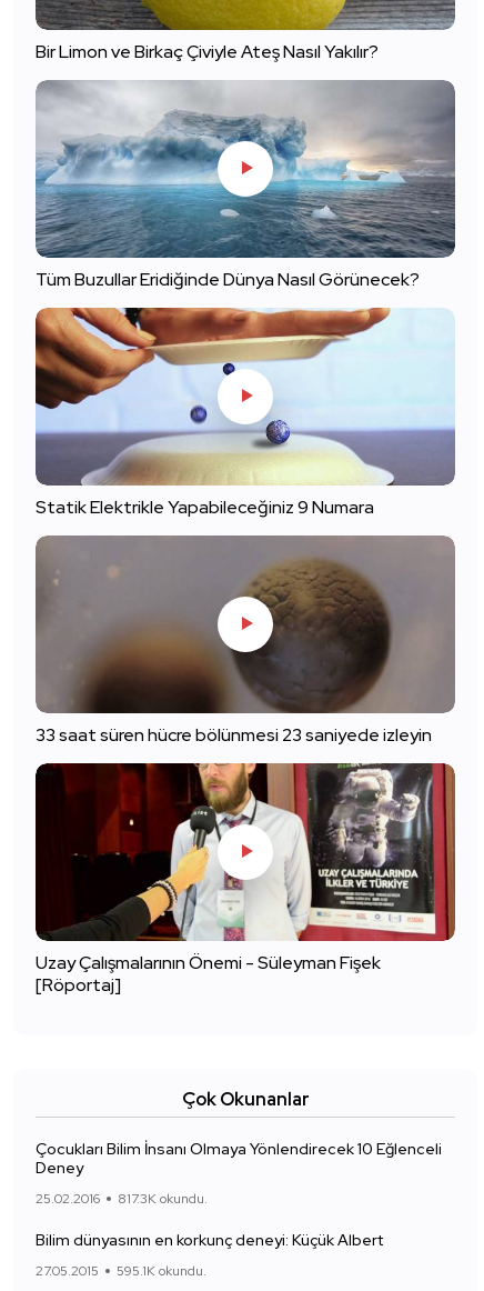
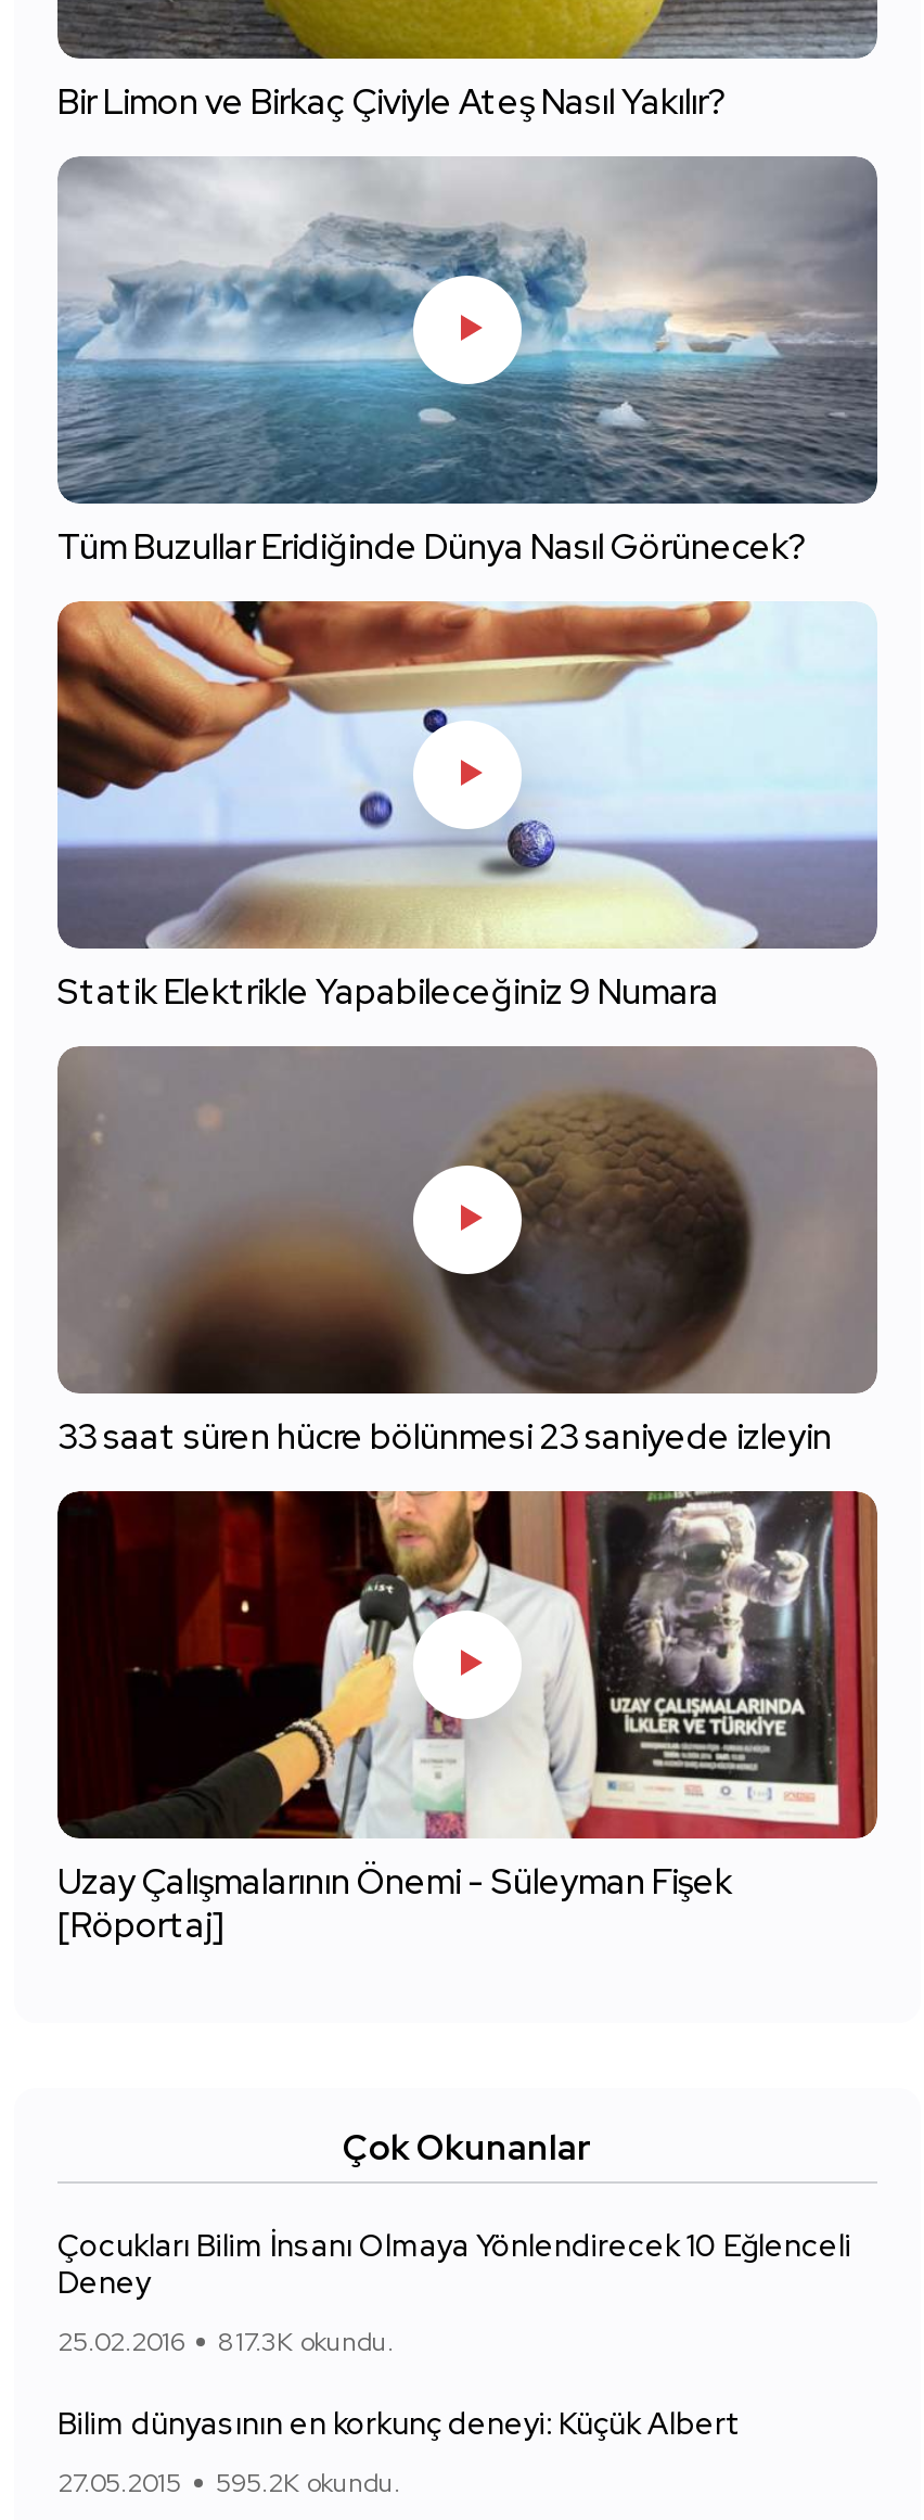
[36,1262,206,1280] 27.05.2015 595.1K okundu. -> [57,2466,400,2500] 27.05.2015 595.2K okundu.

